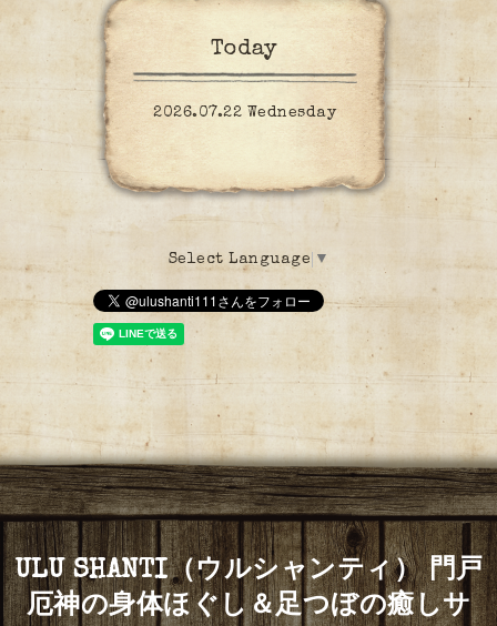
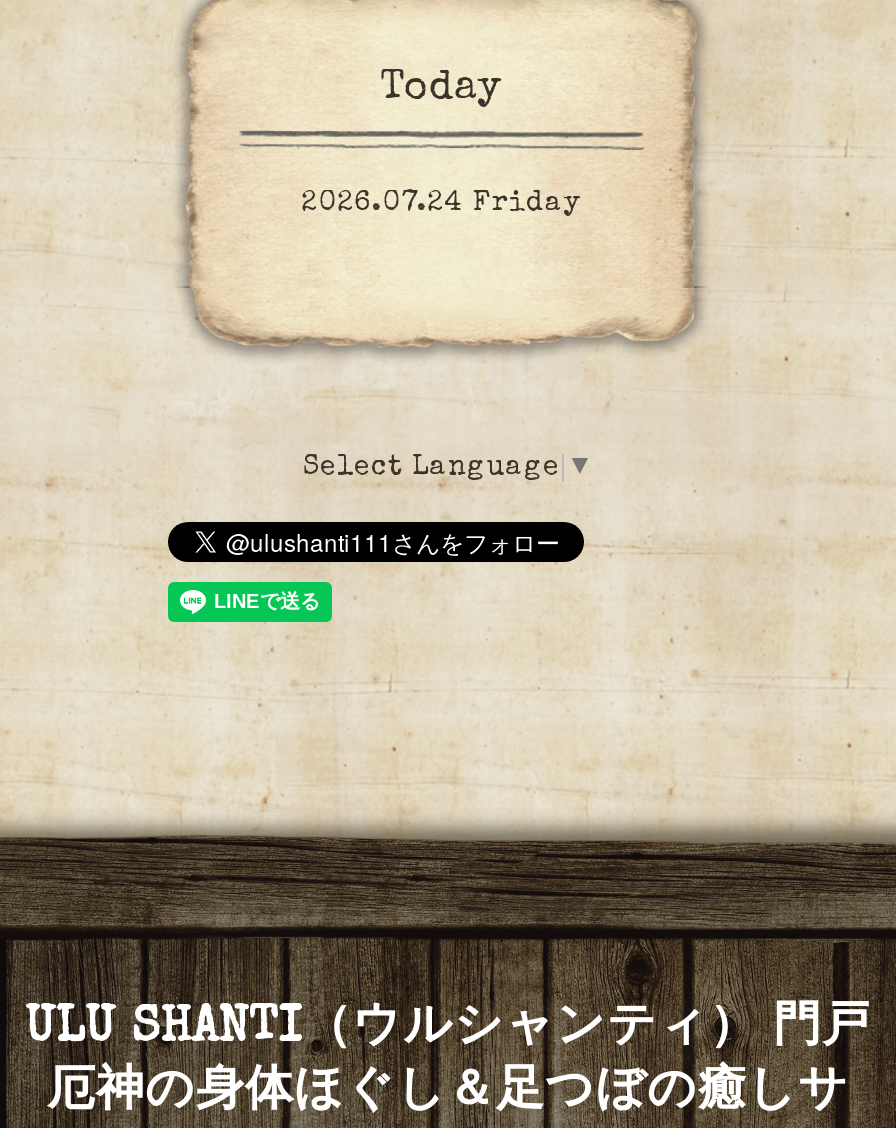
[153,106,336,121] 2026.07.22 Wednesday -> [302,191,580,219] 2026.07.24 Friday

